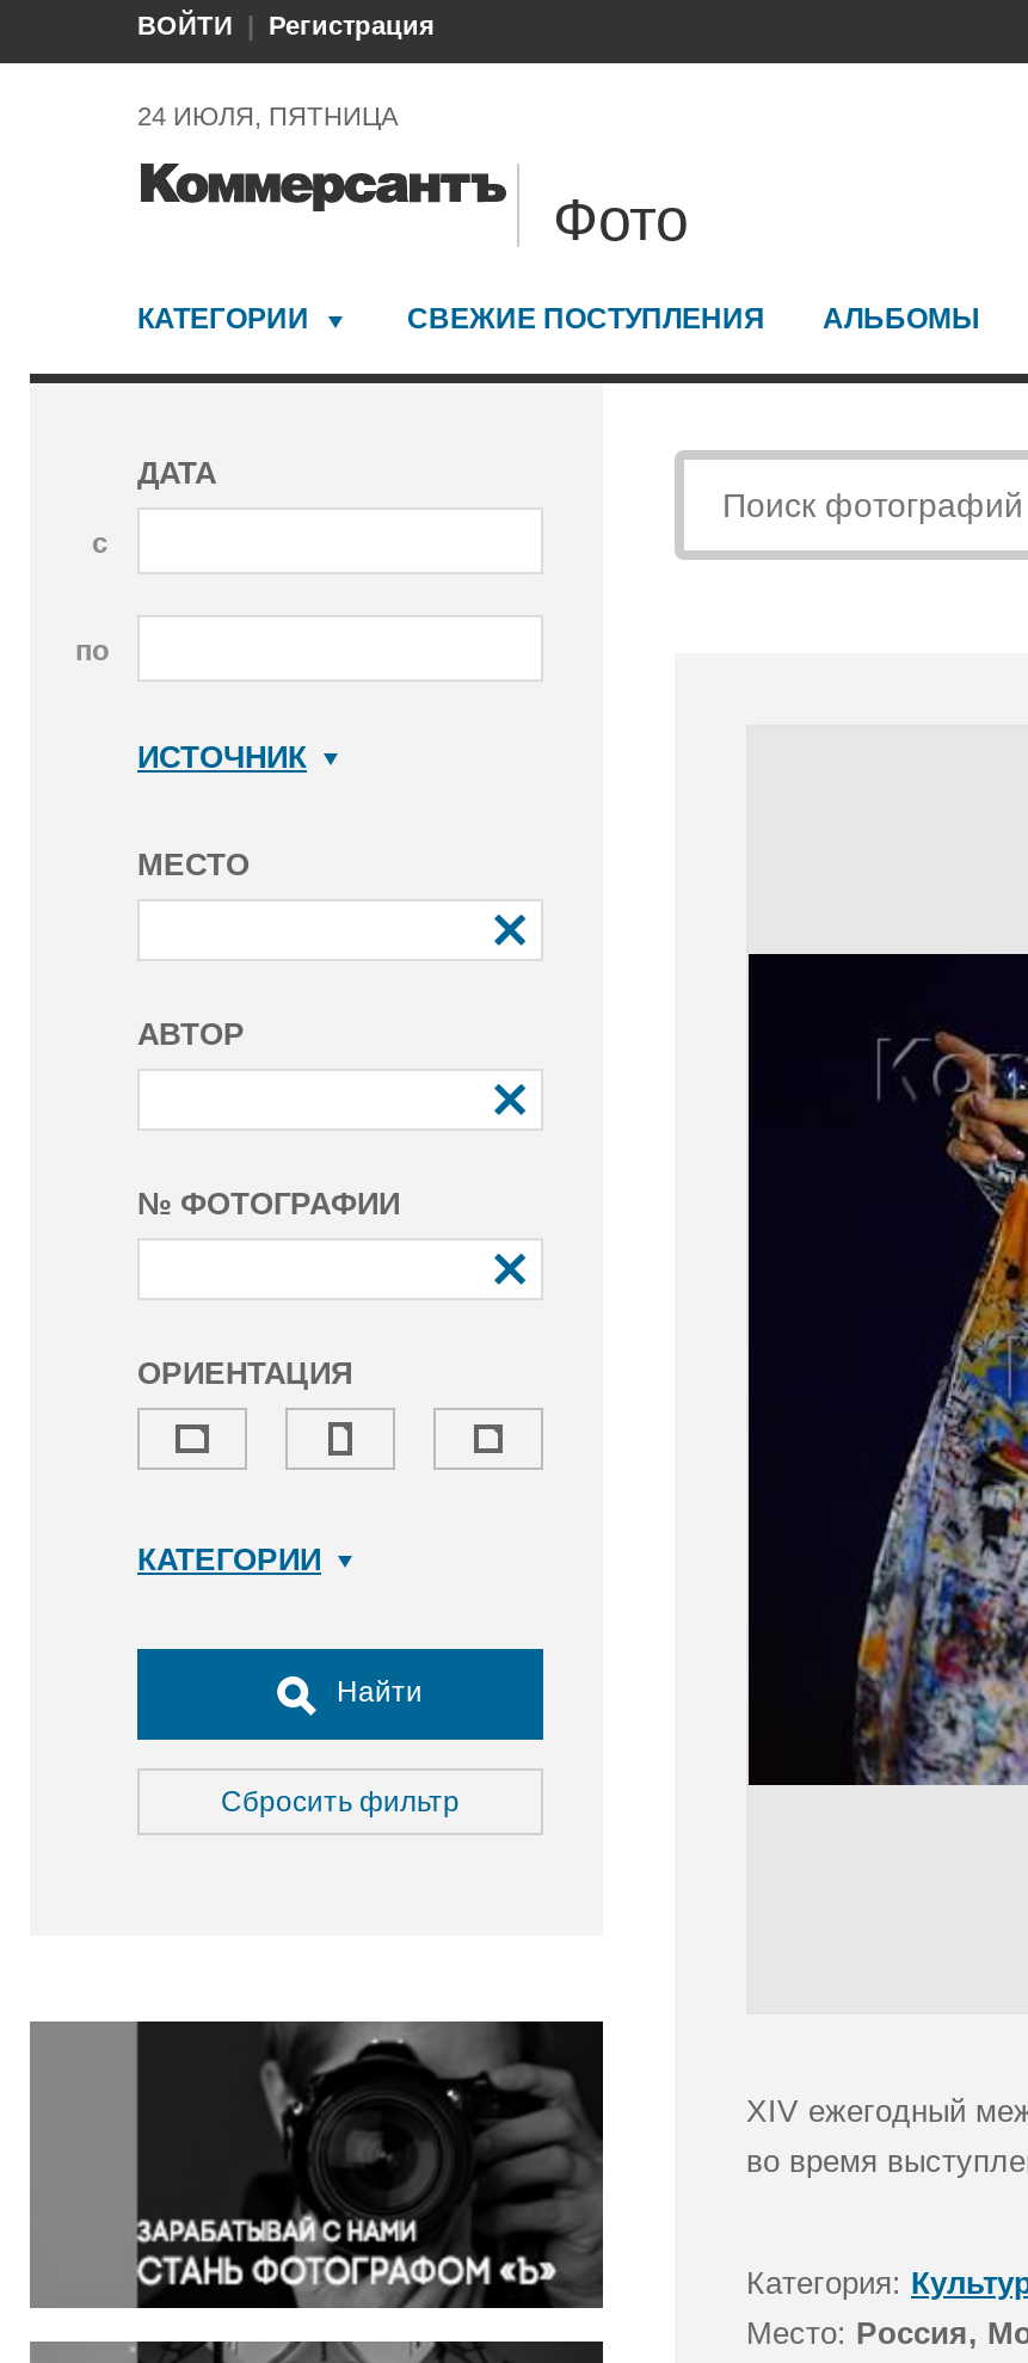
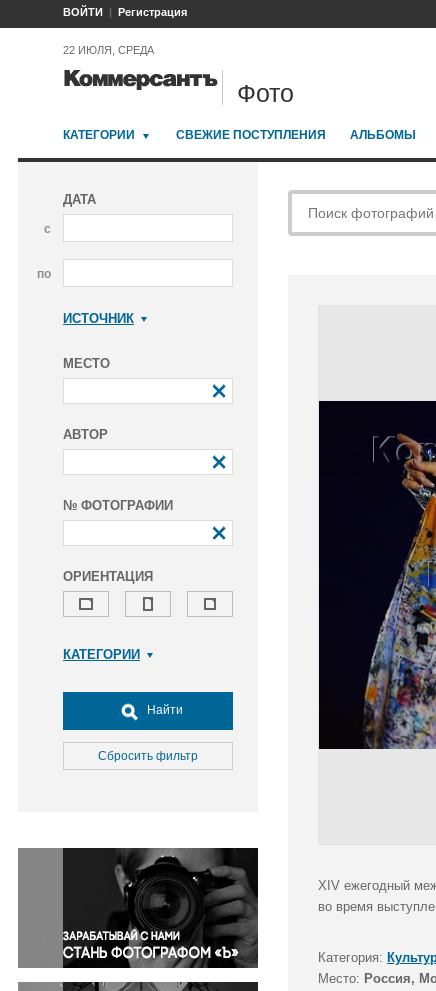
[137,101,398,130] 24 ИЮЛЯ, ПЯТНИЦА -> [63,44,154,56] 22 ИЮЛЯ, СРЕДА

